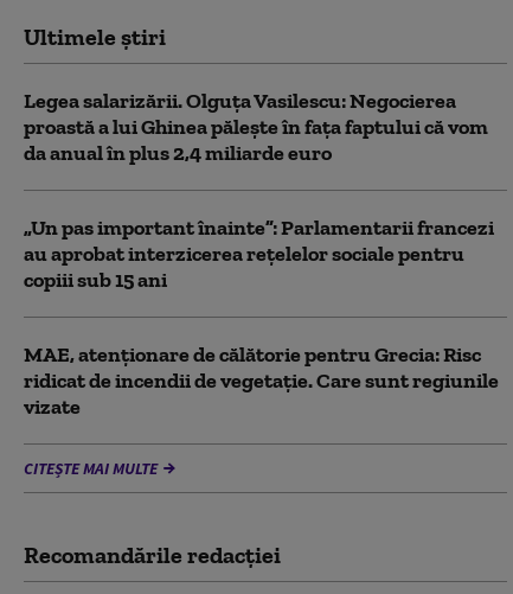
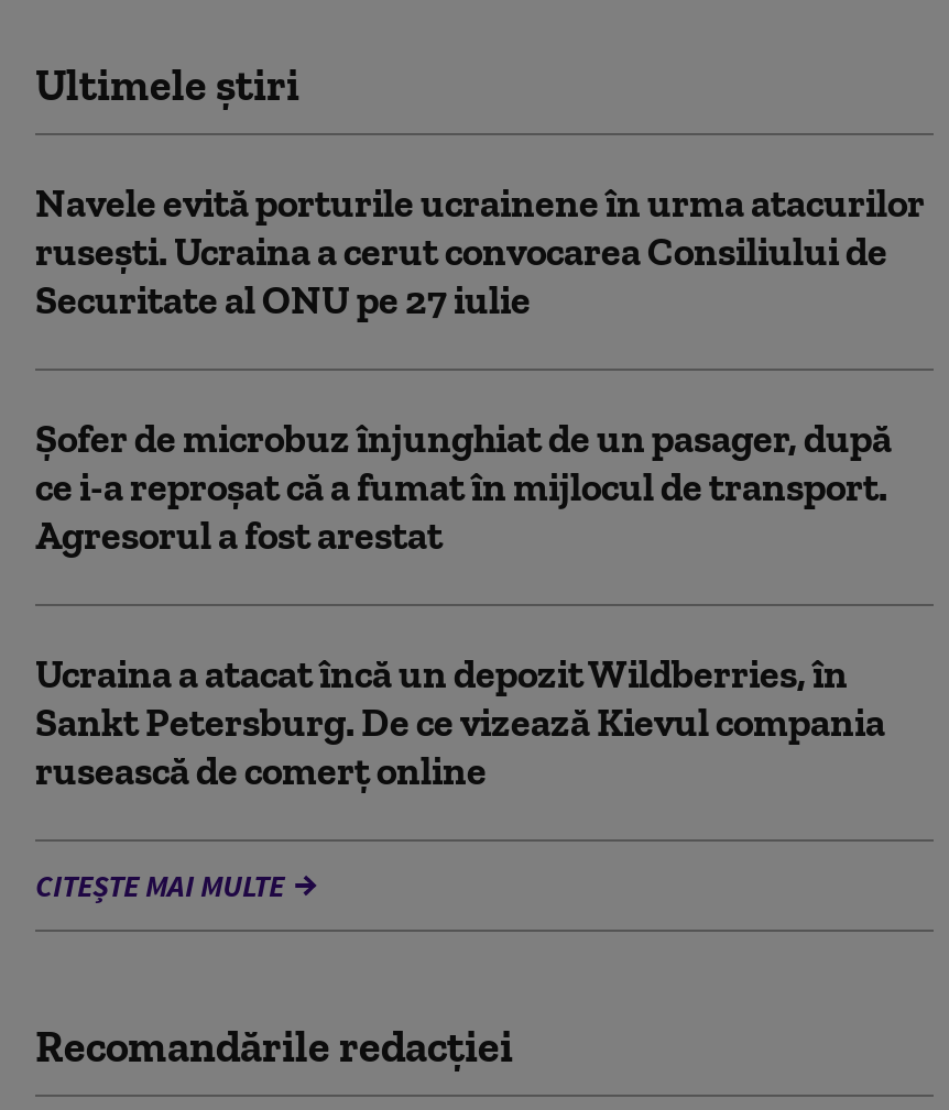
[24,88,488,166] Legea salarizării. Olguța Vasilescu: Negocierea | proastă a lui Ghinea pălește în fața faptului că vom | da anual în plus 2,4 miliarde euro -> [35,179,925,325] Navele evită porturile ucrainene în urma atacurilor | ruseşti. Ucraina a cerut convocarea Consiliului de | Securitate al ONU pe 27 iulie
[24,215,494,293] „Un pas important înainte”: Parlamentarii francezi | au aprobat interzicerea rețelelor sociale pentru | copiii sub 15 ani -> [35,415,892,560] Șofer de microbuz înjunghiat de un pasager, după | ce i-a reproșat că a fumat în mijlocul de transport. | Agresorul a fost arestat
[24,341,499,420] MAE, atenţionare de călătorie pentru Grecia: Risc | ridicat de incendii de vegetaţie. Care sunt regiunile | vizate -> [35,650,885,795] Ucraina a atacat încă un depozit Wildberries, în | Sankt Petersburg. De ce vizează Kievul compania | rusească de comerț online

